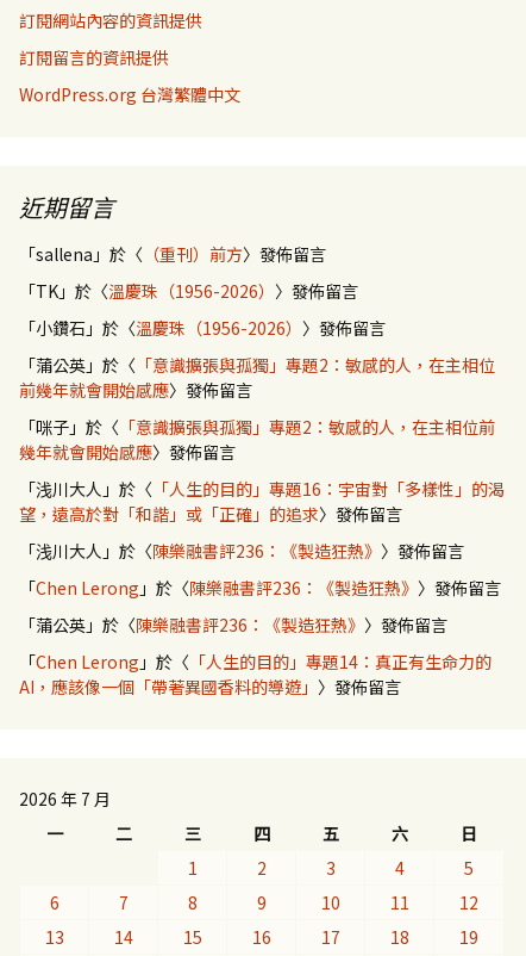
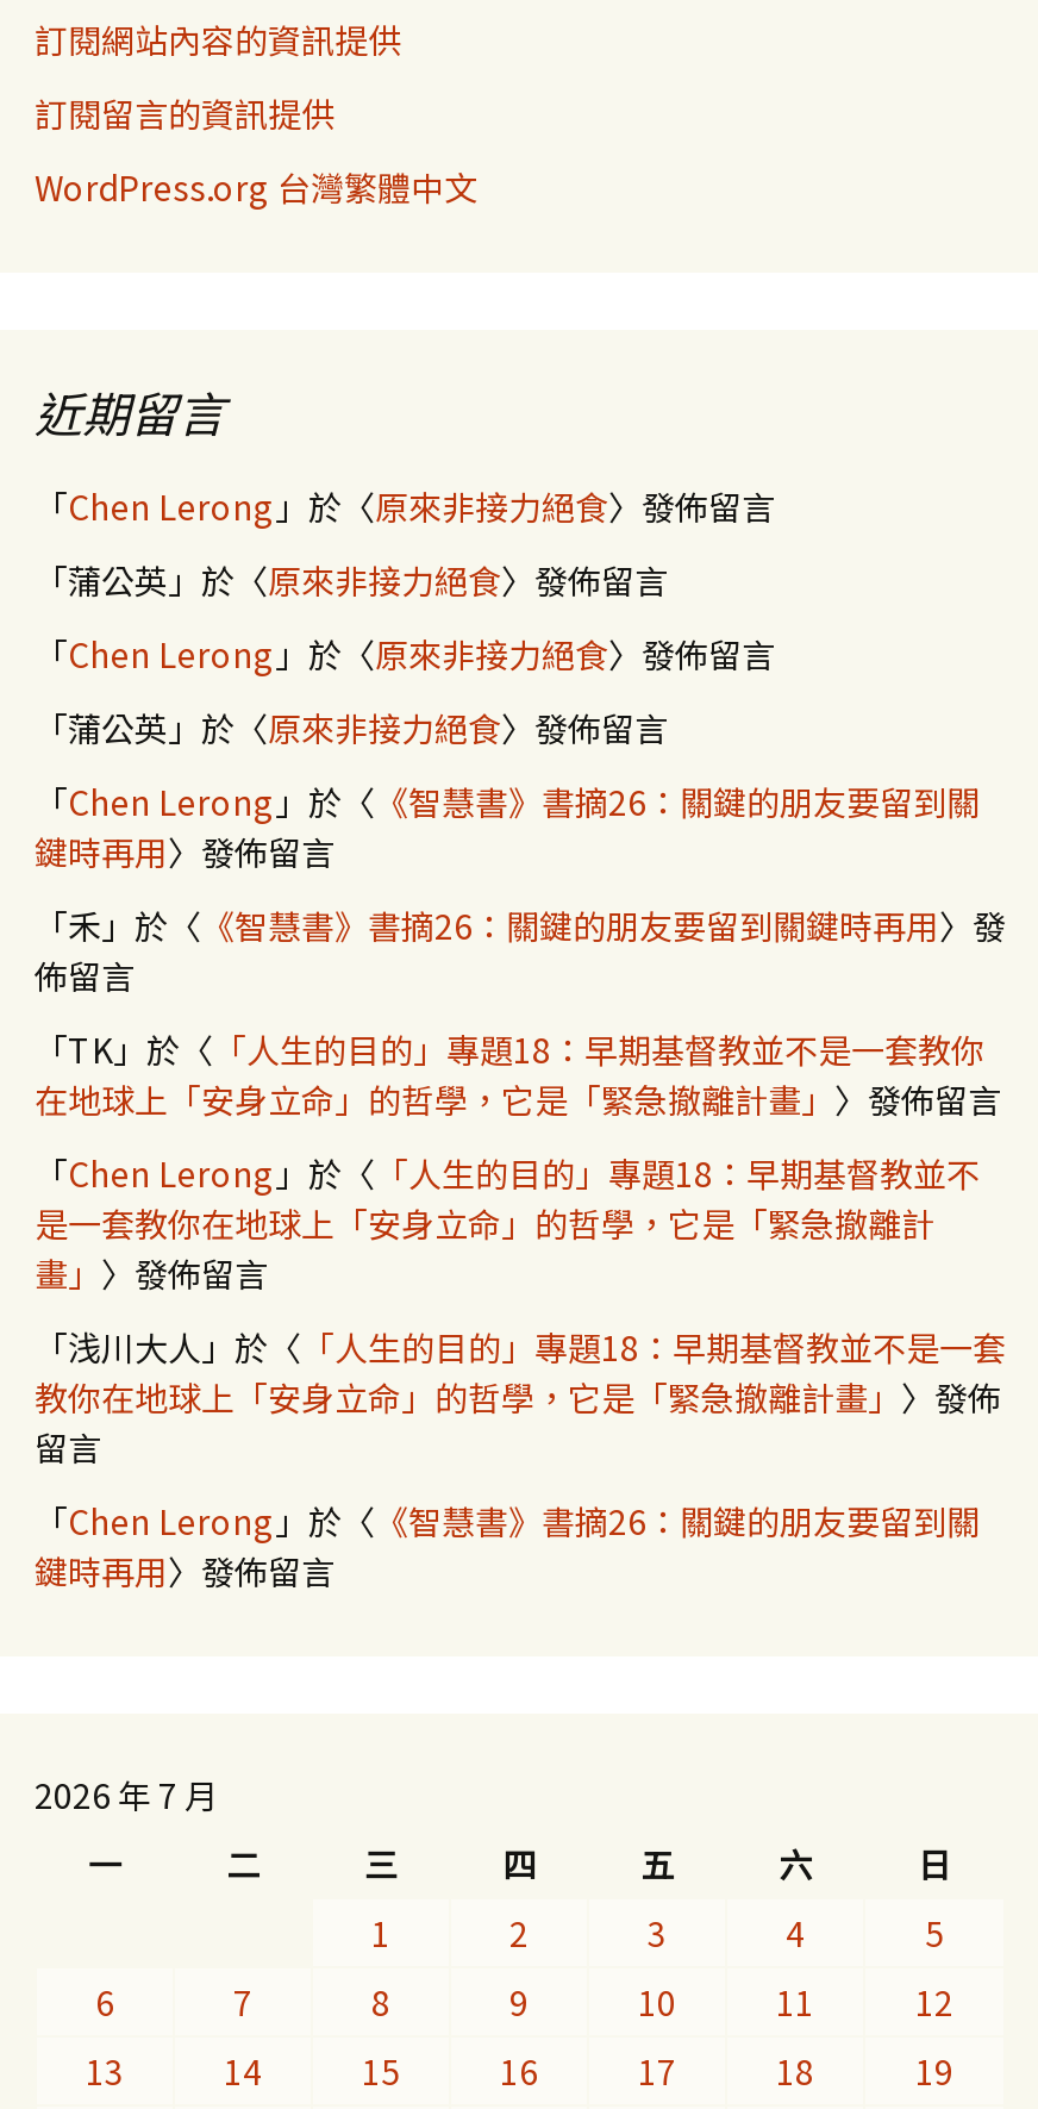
[19,242,326,266] 「sallena」於〈（重刊）前方〉發佈留言 -> [35,482,775,530] 「Chen Lerong」於〈原來非接力絕食〉發佈留言
[19,279,358,303] 「TK」於〈溫慶珠（1956-2026）〉發佈留言 -> [35,556,668,604] 「蒲公英」於〈原來非接力絕食〉發佈留言
[19,316,386,340] 「小鑽石」於〈溫慶珠（1956-2026）〉發佈留言 -> [35,630,775,678] 「Chen Lerong」於〈原來非接力絕食〉發佈留言
[19,353,495,402] 「蒲公英」於〈「意識擴張與孤獨」專題2：敏感的人，在主相位 | 前幾年就會開始感應〉發佈留言 -> [35,704,668,751] 「蒲公英」於〈原來非接力絕食〉發佈留言
[19,415,495,464] 「咪子」於〈「意識擴張與孤獨」專題2：敏感的人，在主相位前 | 幾年就會開始感應〉發佈留言 -> [35,778,980,875] 「Chen Lerong」於〈《智慧書》書摘26：關鍵的朋友要留到關 | 鍵時再用〉發佈留言
[19,477,505,526] 「浅川大人」於〈「人生的目的」專題16：宇宙對「多樣性」的渴 | 望，遠高於對「和諧」或「正確」的追求〉發佈留言 -> [35,901,1006,999] 「禾」於〈《智慧書》書摘26：關鍵的朋友要留到關鍵時再用〉發 | 佈留言
[19,539,464,563] 「浅川大人」於〈陳樂融書評236：《製造狂熱》〉發佈留言 -> [35,1025,1001,1123] 「TK」於〈「人生的目的」專題18：早期基督教並不是一套教你 | 在地球上「安身立命」的哲學，它是「緊急撤離計畫」〉發佈留言
[19,576,501,600] 「Chen Lerong」於〈陳樂融書評236：《製造狂熱》〉發佈留言 -> [35,1149,980,1297] 「Chen Lerong」於〈「人生的目的」專題18：早期基督教並不 | 是一套教你在地球上「安身立命」的哲學，它是「緊急撤離計 | 畫」〉發佈留言
[19,613,447,637] 「蒲公英」於〈陳樂融書評236：《製造狂熱》〉發佈留言 -> [35,1323,1006,1471] 「浅川大人」於〈「人生的目的」專題18：早期基督教並不是一套 | 教你在地球上「安身立命」的哲學，它是「緊急撤離計畫」〉發佈 | 留言
[19,650,491,699] 「Chen Lerong」於〈「人生的目的」專題14：真正有生命力的 | AI，應該像一個「帶著異國香料的導遊」〉發佈留言 -> [35,1497,980,1595] 「Chen Lerong」於〈《智慧書》書摘26：關鍵的朋友要留到關 | 鍵時再用〉發佈留言

